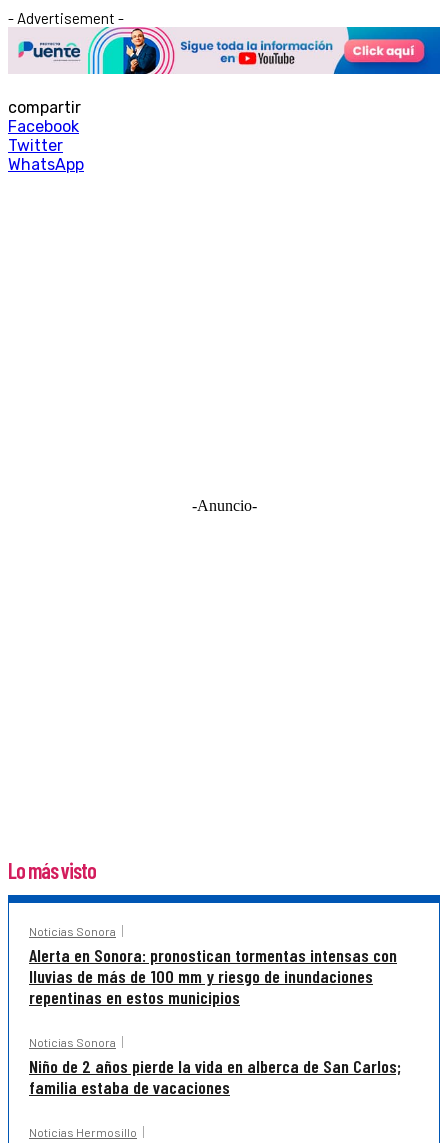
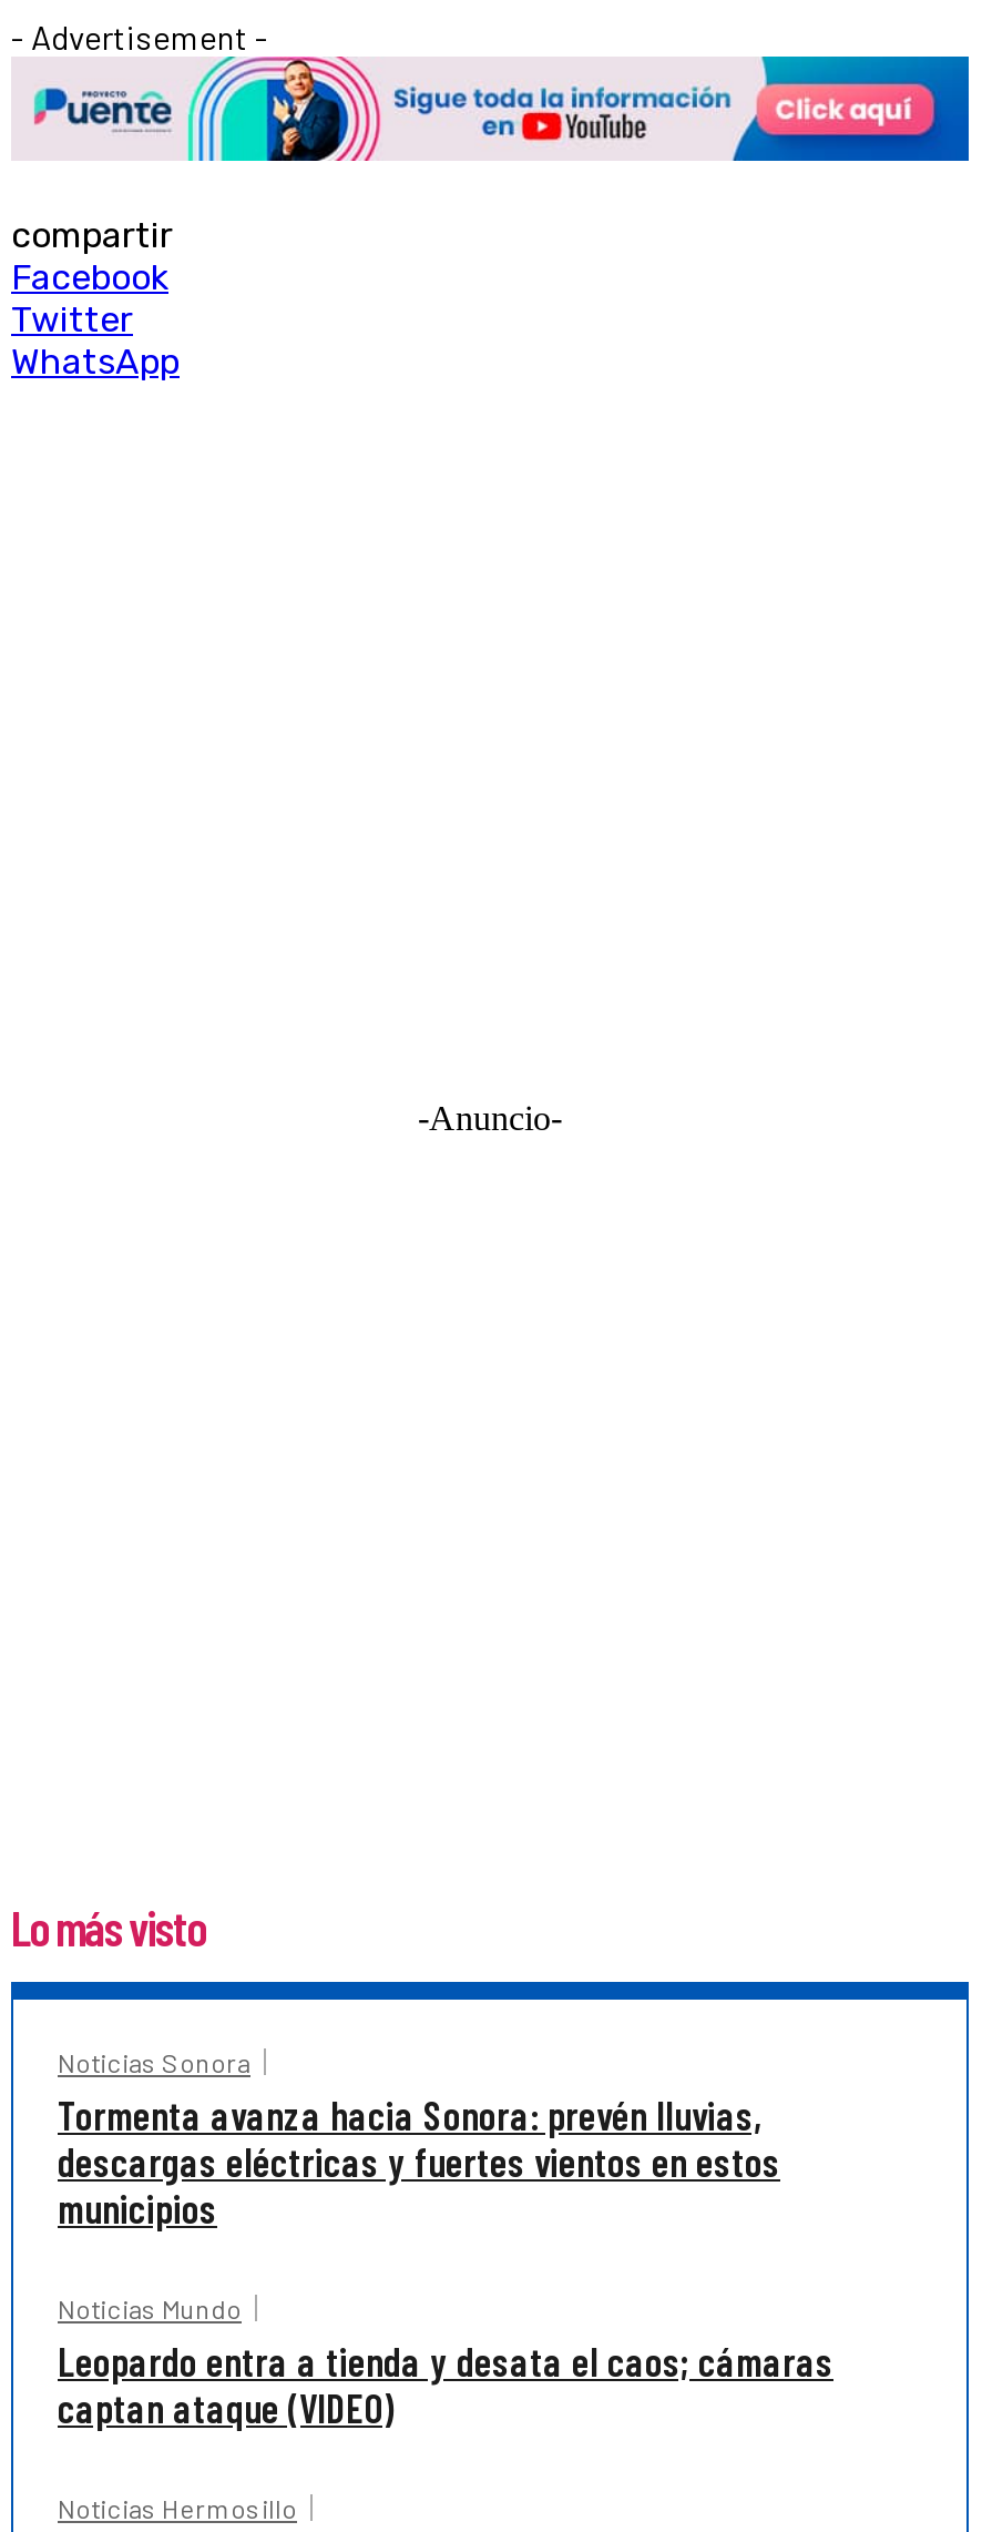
[29,944,397,1008] Alerta en Sonora: pronostican tormentas intensas con | lluvias de más de 100 mm y riesgo de inundaciones | repentinas en estos municipios -> [58,2091,780,2233] Tormenta avanza hacia Sonora: prevén lluvias, | descargas eléctricas y fuertes vientos en estos | municipios
[29,1035,401,1098] Noticias Sonora | Niño de 2 años pierde la vida en alberca de San Carlos; | familia estaba de vacaciones -> [58,2293,833,2432] Noticias Mundo | Leopardo entra a tienda y desata el caos; cámaras | captan ataque (VIDEO)

